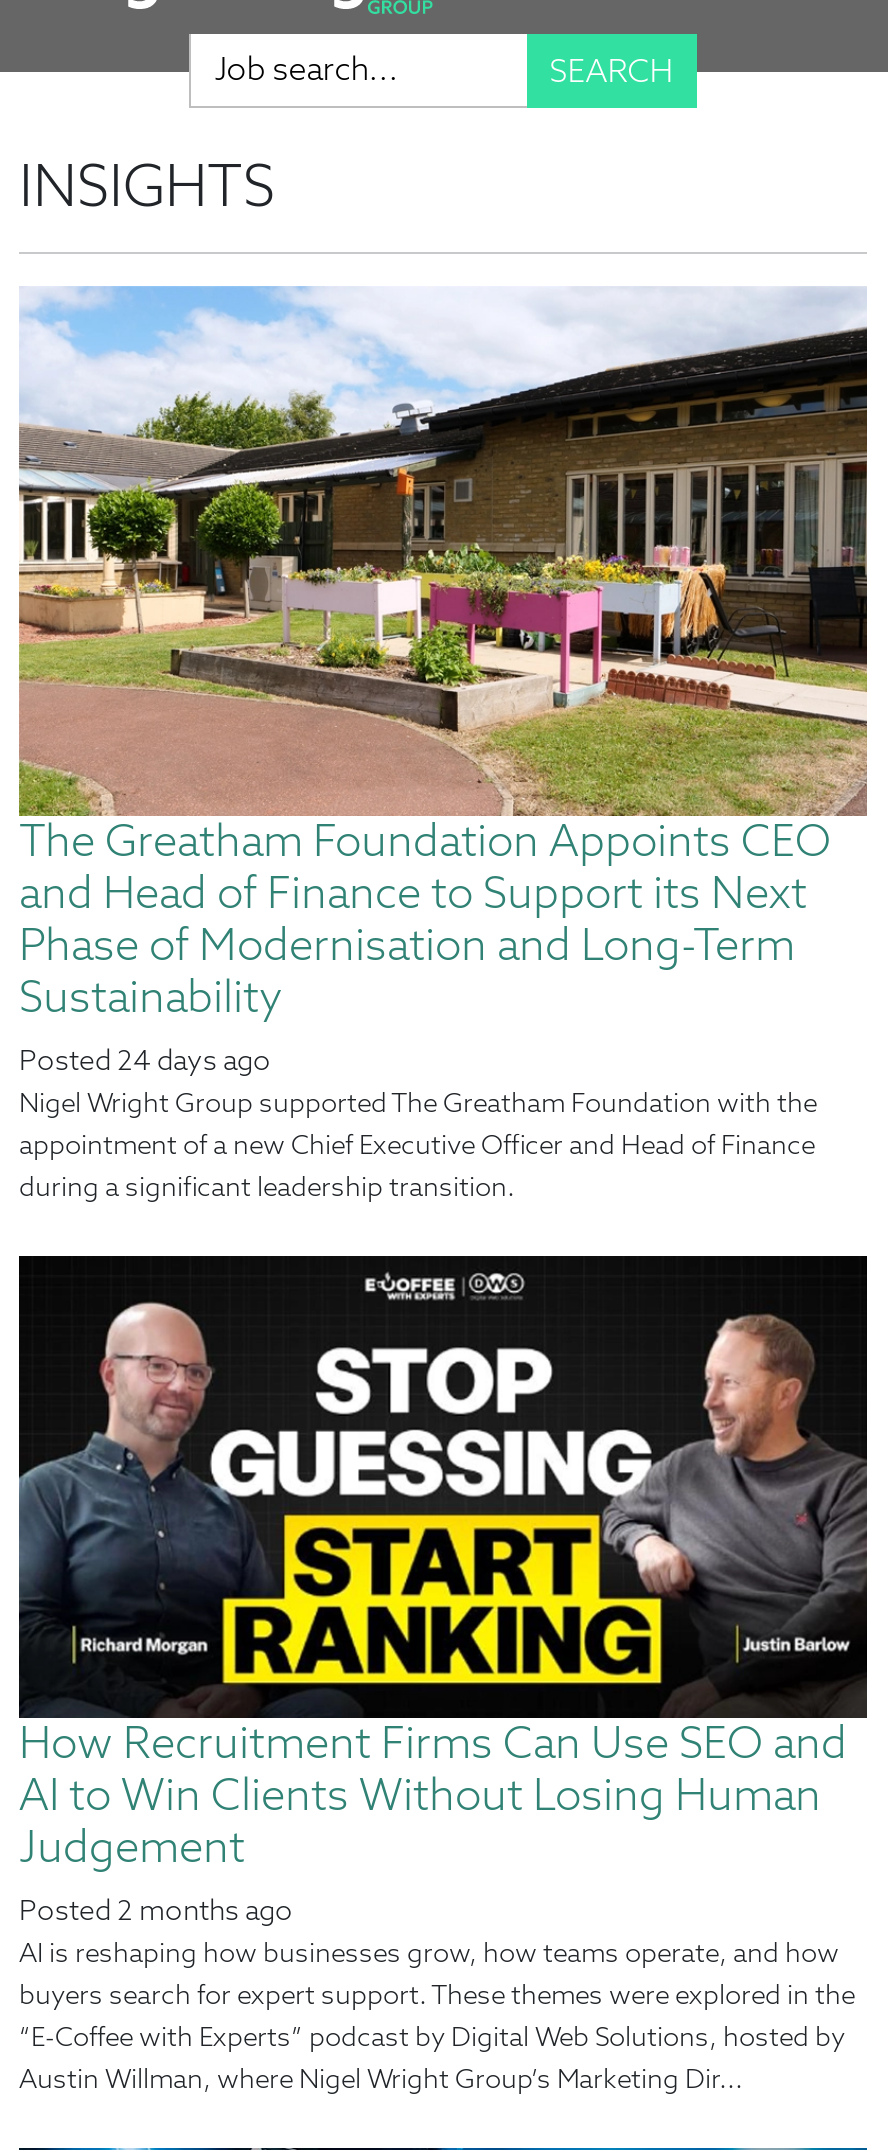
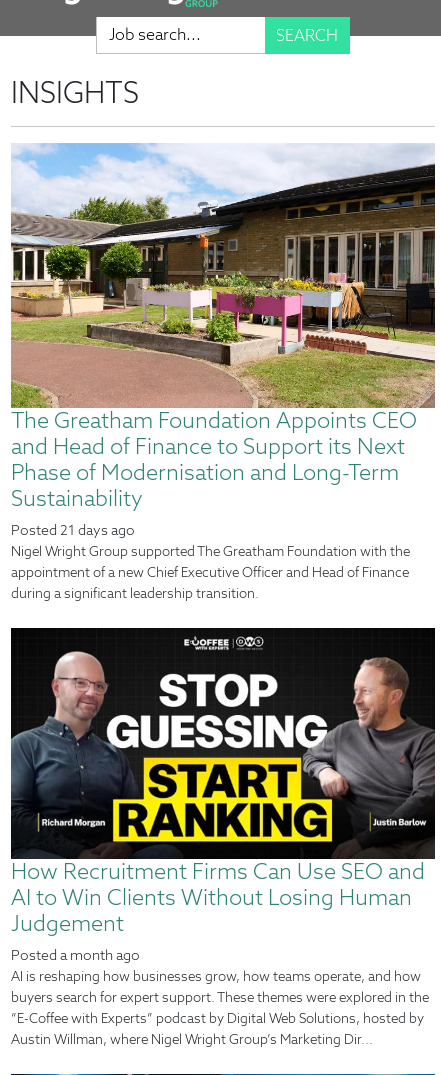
[19,1042,271,1078] Posted 24 days ago -> [11,521,135,539] Posted 21 days ago
[19,1892,293,1928] Posted 2 months ago -> [11,946,140,964] Posted a month ago

